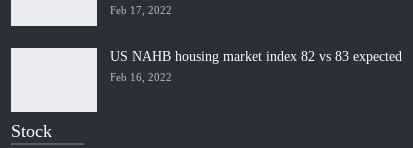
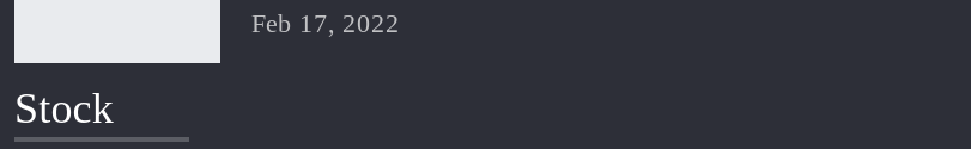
[110,49,402,83] US NAHB housing market index 82 vs 83 expected | Feb 16, 2022 -> none

